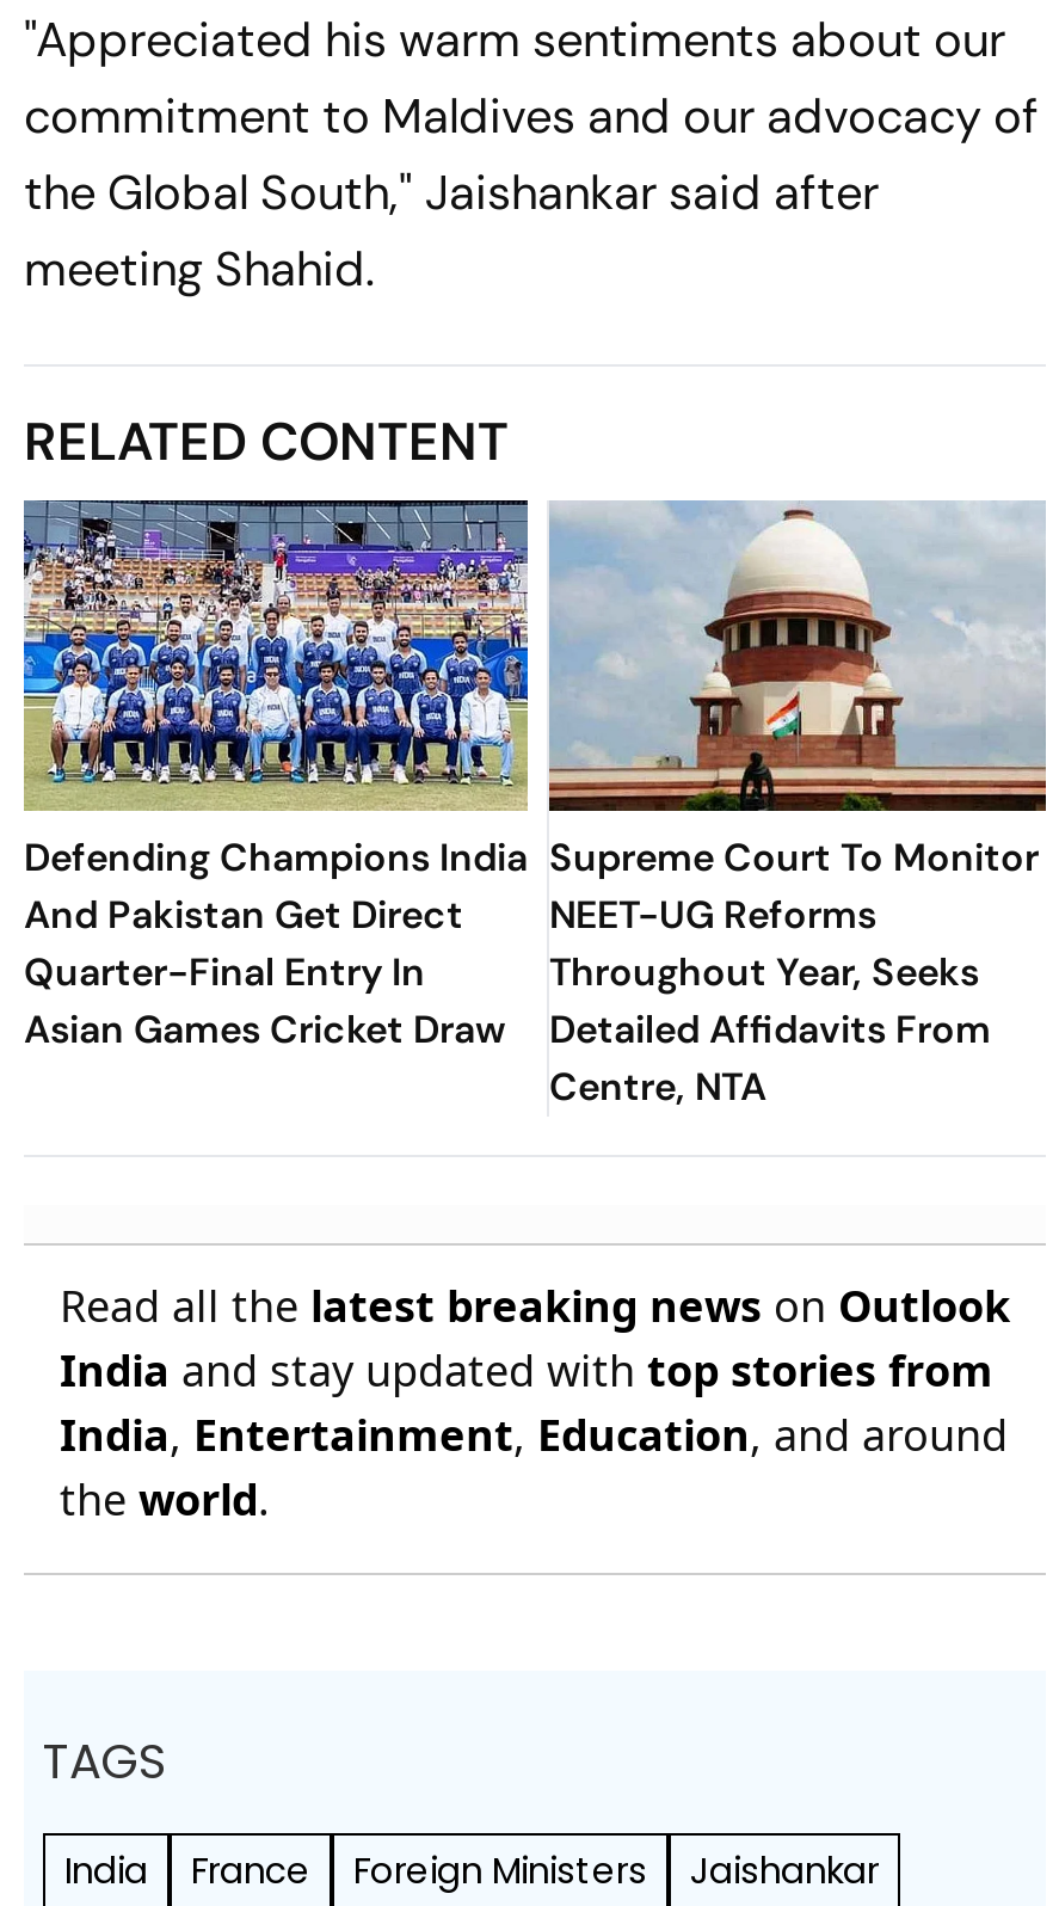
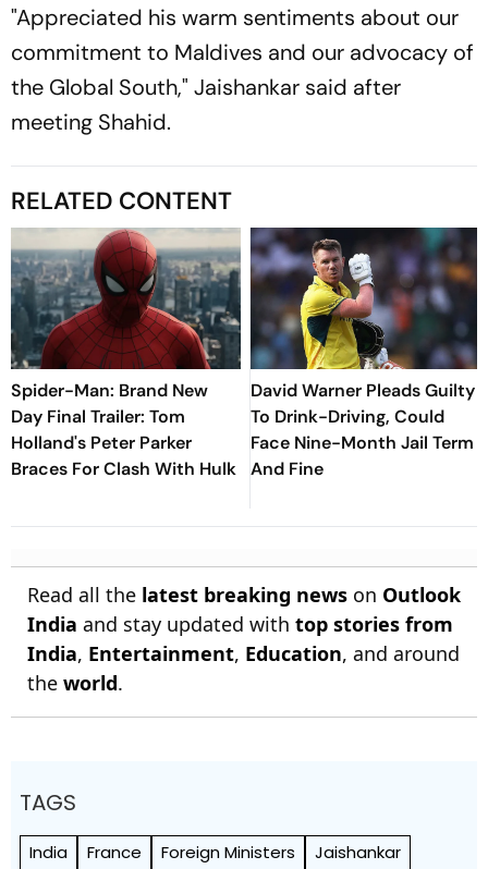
[21,499,530,1053] [image] | Defending Champions India | And Pakistan Get Direct | Quarter-Final Entry In | Asian Games Cricket Draw -> [10,229,242,480] [image] | Spider-Man: Brand New | Day Final Trailer: Tom | Holland's Peter Parker | Braces For Clash With Hulk
[547,499,1048,1110] [image] | Supreme Court To Monitor | NEET-UG Reforms | Throughout Year, Seeks | Detailed Affidavits From | Centre, NTA -> [249,227,478,480] [image] | David Warner Pleads Guilty | To Drink-Driving, Could | Face Nine-Month Jail Term | And Fine

